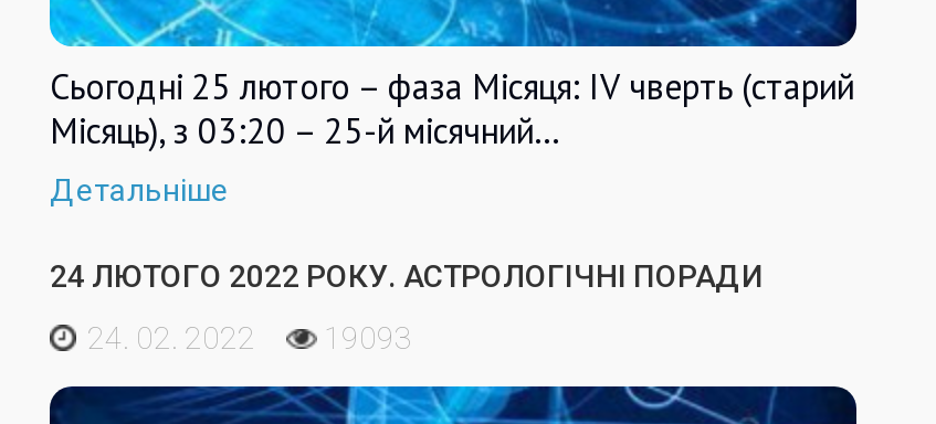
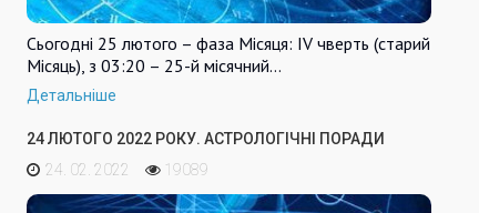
[87,320,412,356] 24. 02. 2022 19093 -> [45,161,208,179] 24. 02. 2022 19089

